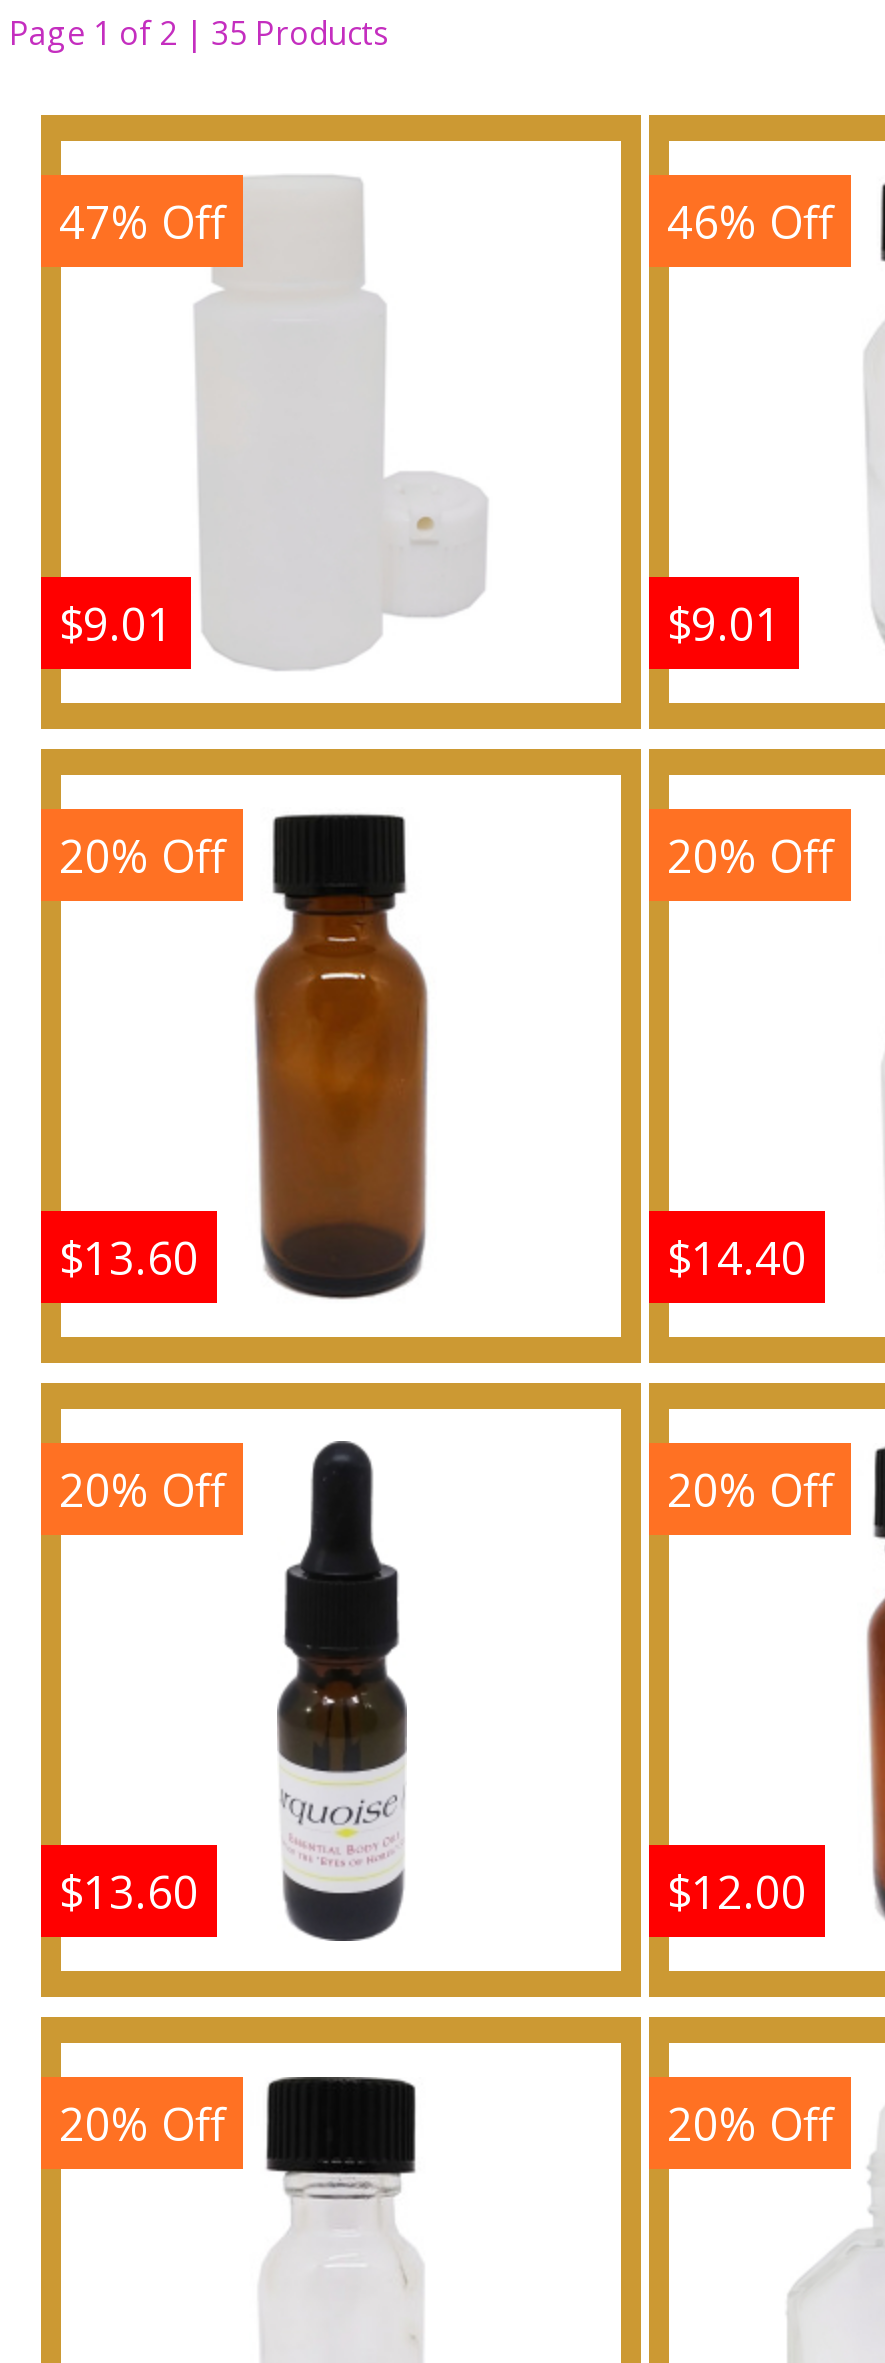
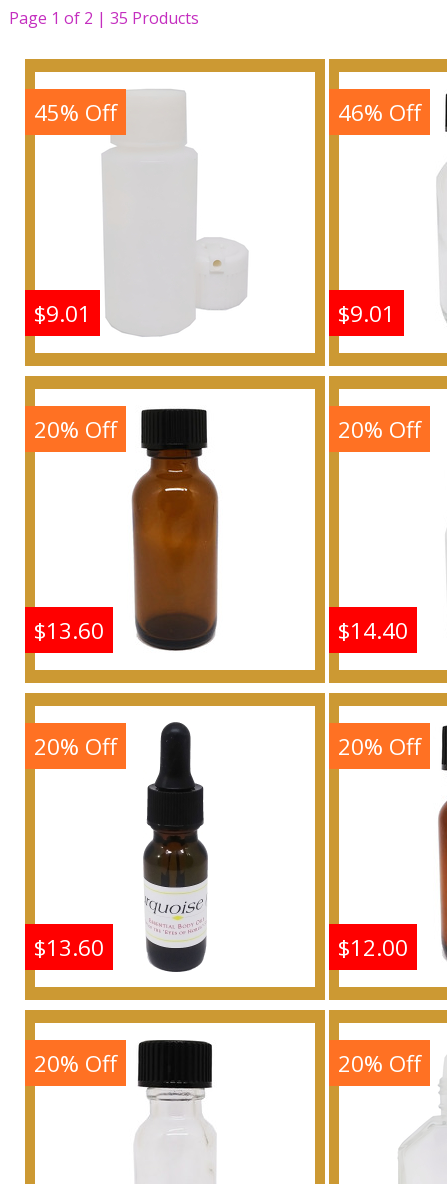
[59,190,225,252] 47% Off -> [34,96,117,127] 45% Off

